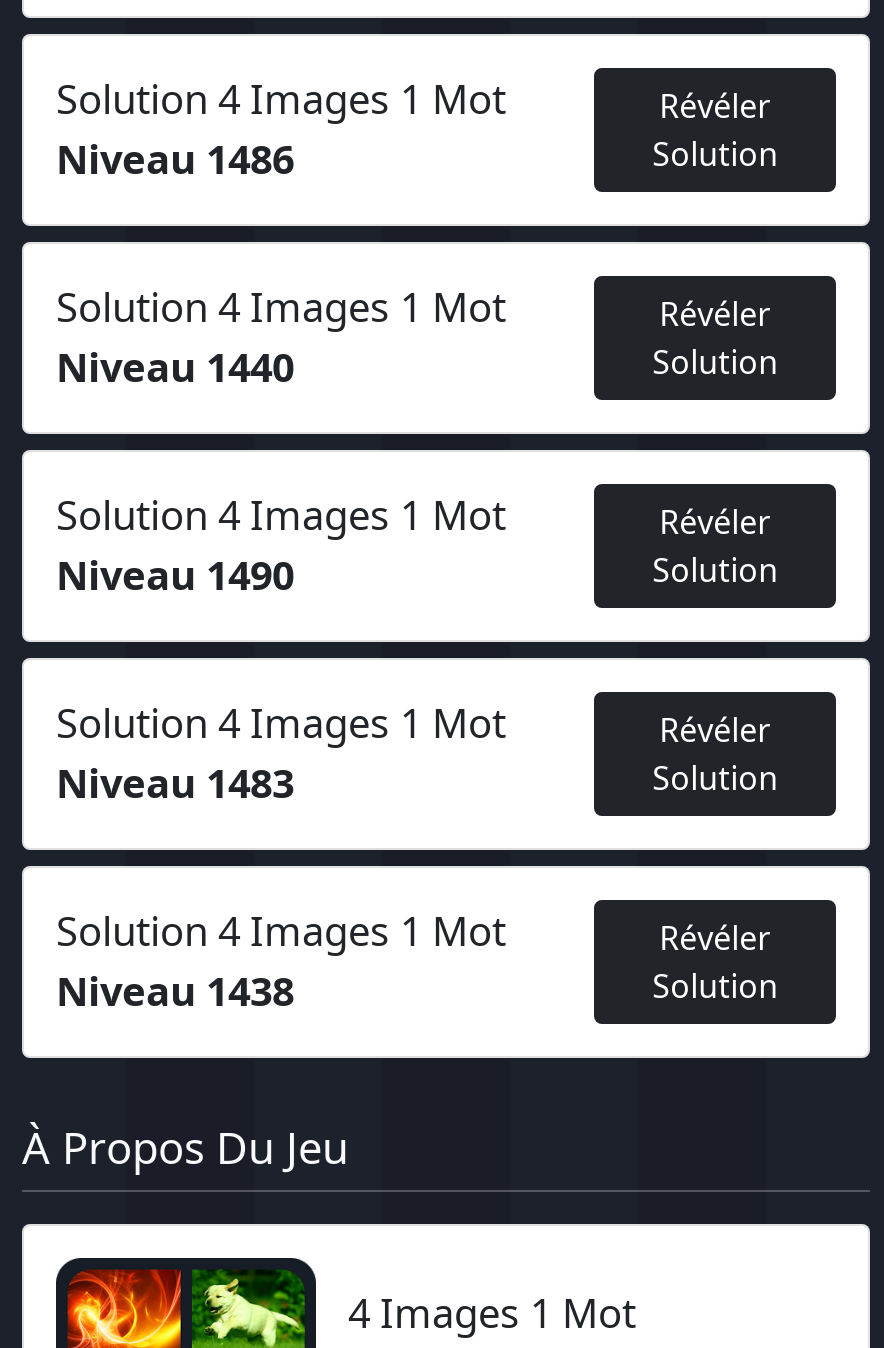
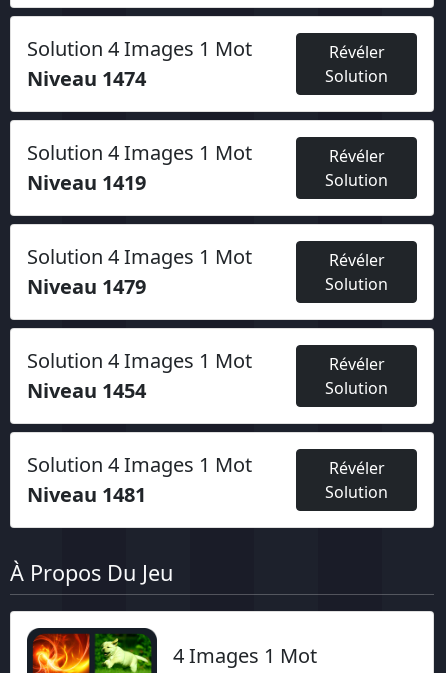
[56,131,294,185] Niveau 1486 -> [27,65,146,92] Niveau 1474
[56,339,294,393] Niveau 1440 -> [27,169,146,196] Niveau 1419
[56,547,294,601] Niveau 1490 -> [27,273,146,300] Niveau 1479
[56,755,294,809] Niveau 1483 -> [27,377,146,404] Niveau 1454
[56,963,294,1017] Niveau 1438 -> [27,481,146,508] Niveau 1481

